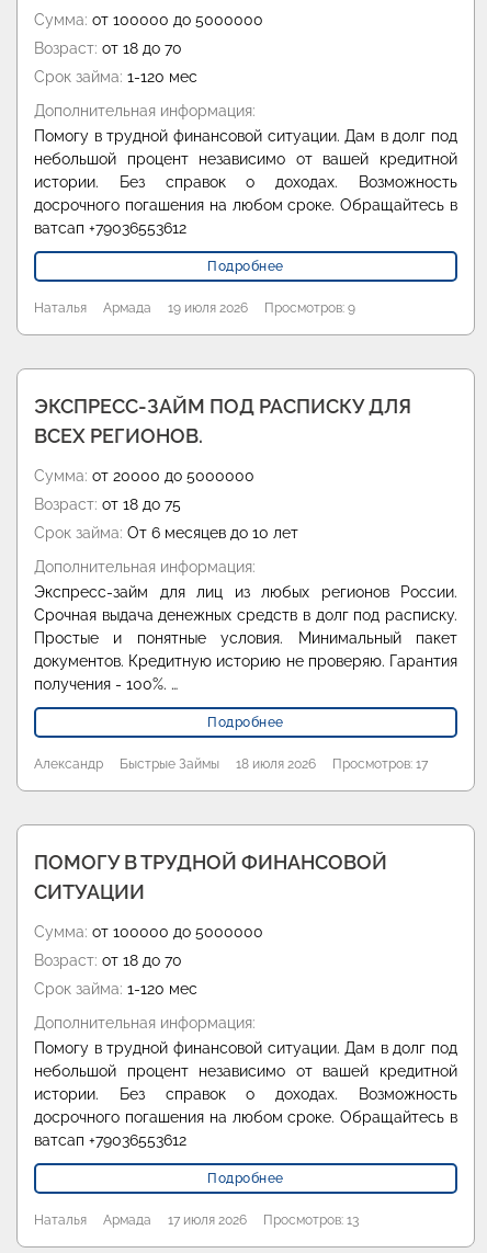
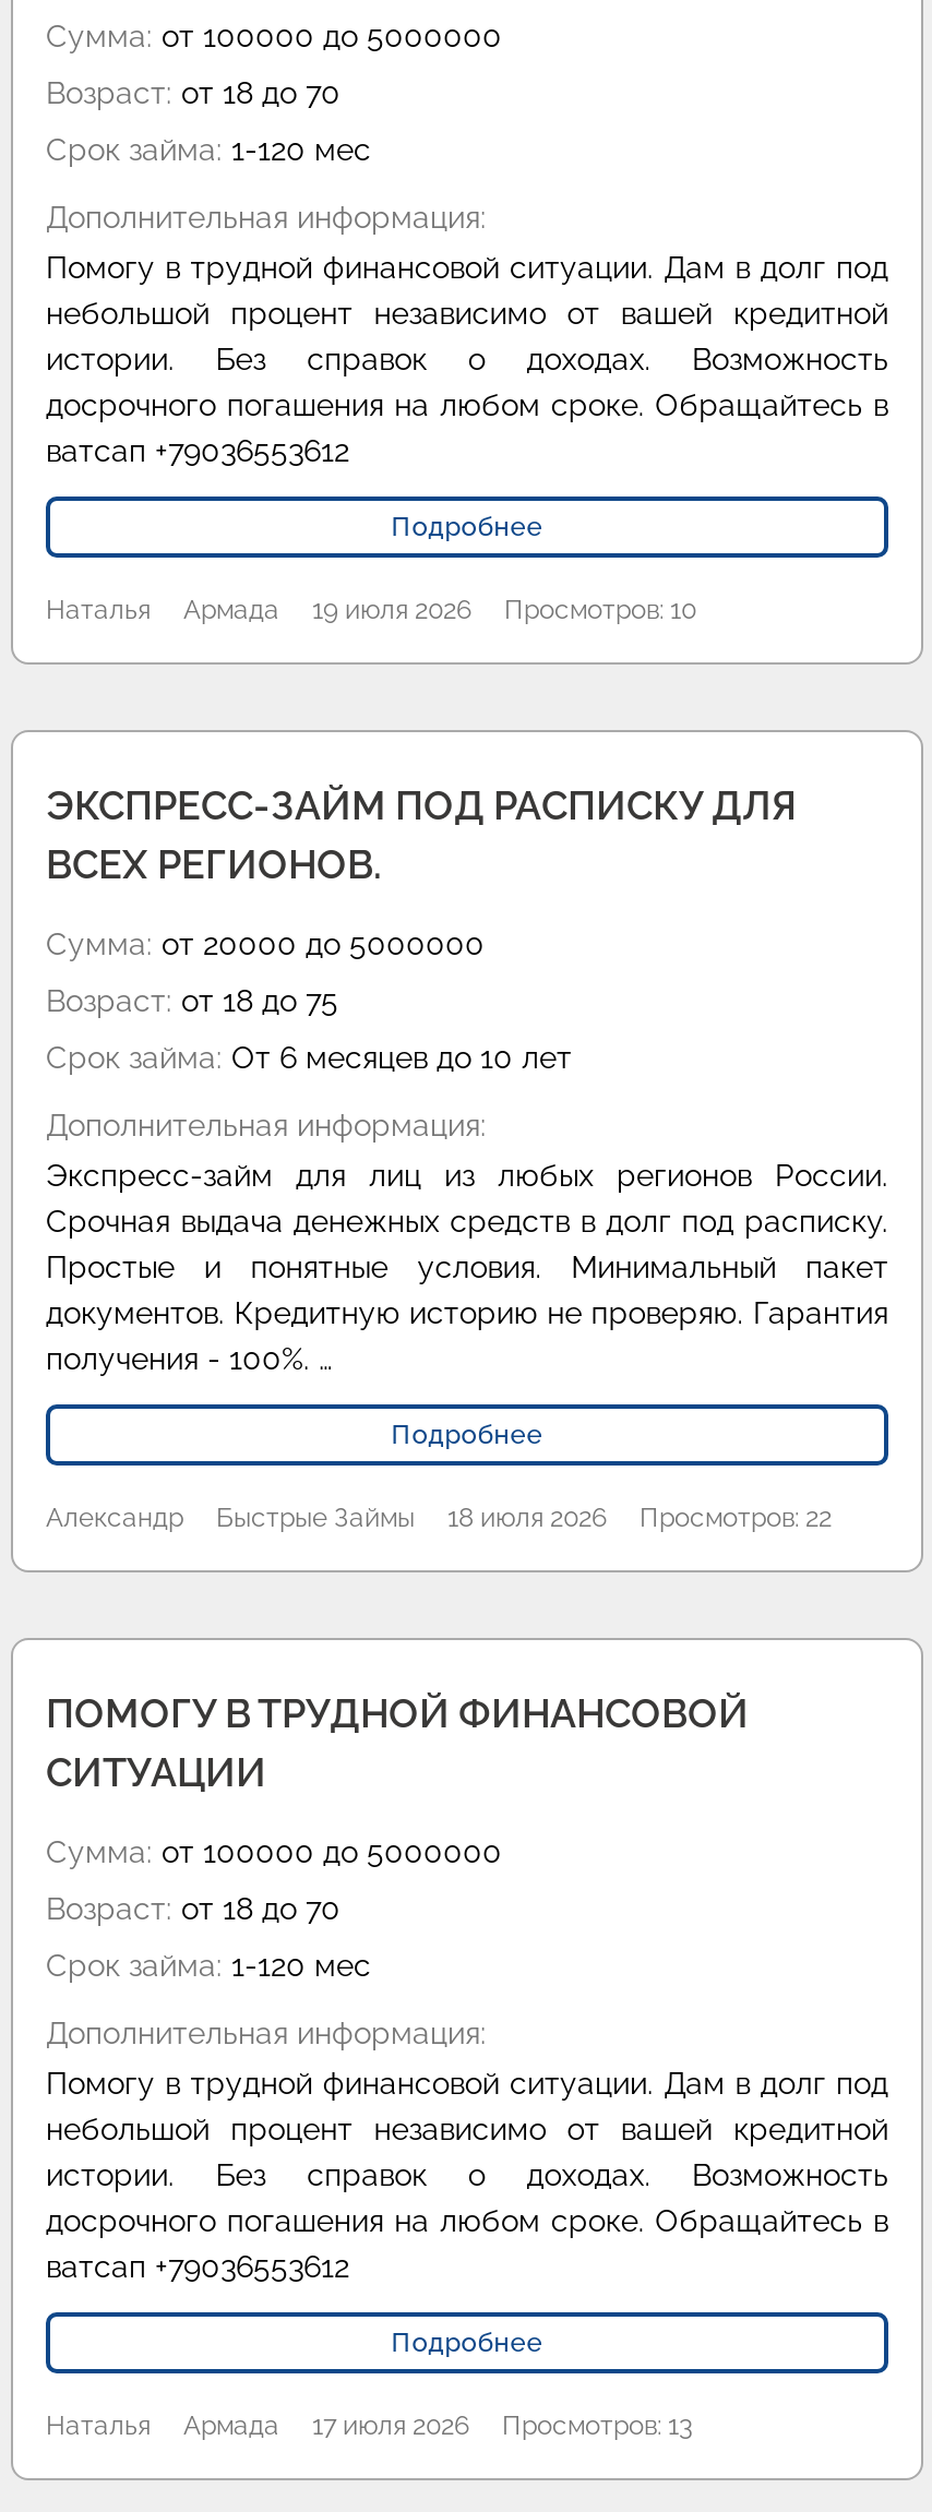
[264,300,355,316] Просмотров: 9 -> [504,595,696,625] Просмотров: 10
[34,756,428,772] Александр Быстрые Займы 18 июля 2026 Просмотров: 17 -> [46,1503,832,1533] Александр Быстрые Займы 18 июля 2026 Просмотров: 22

